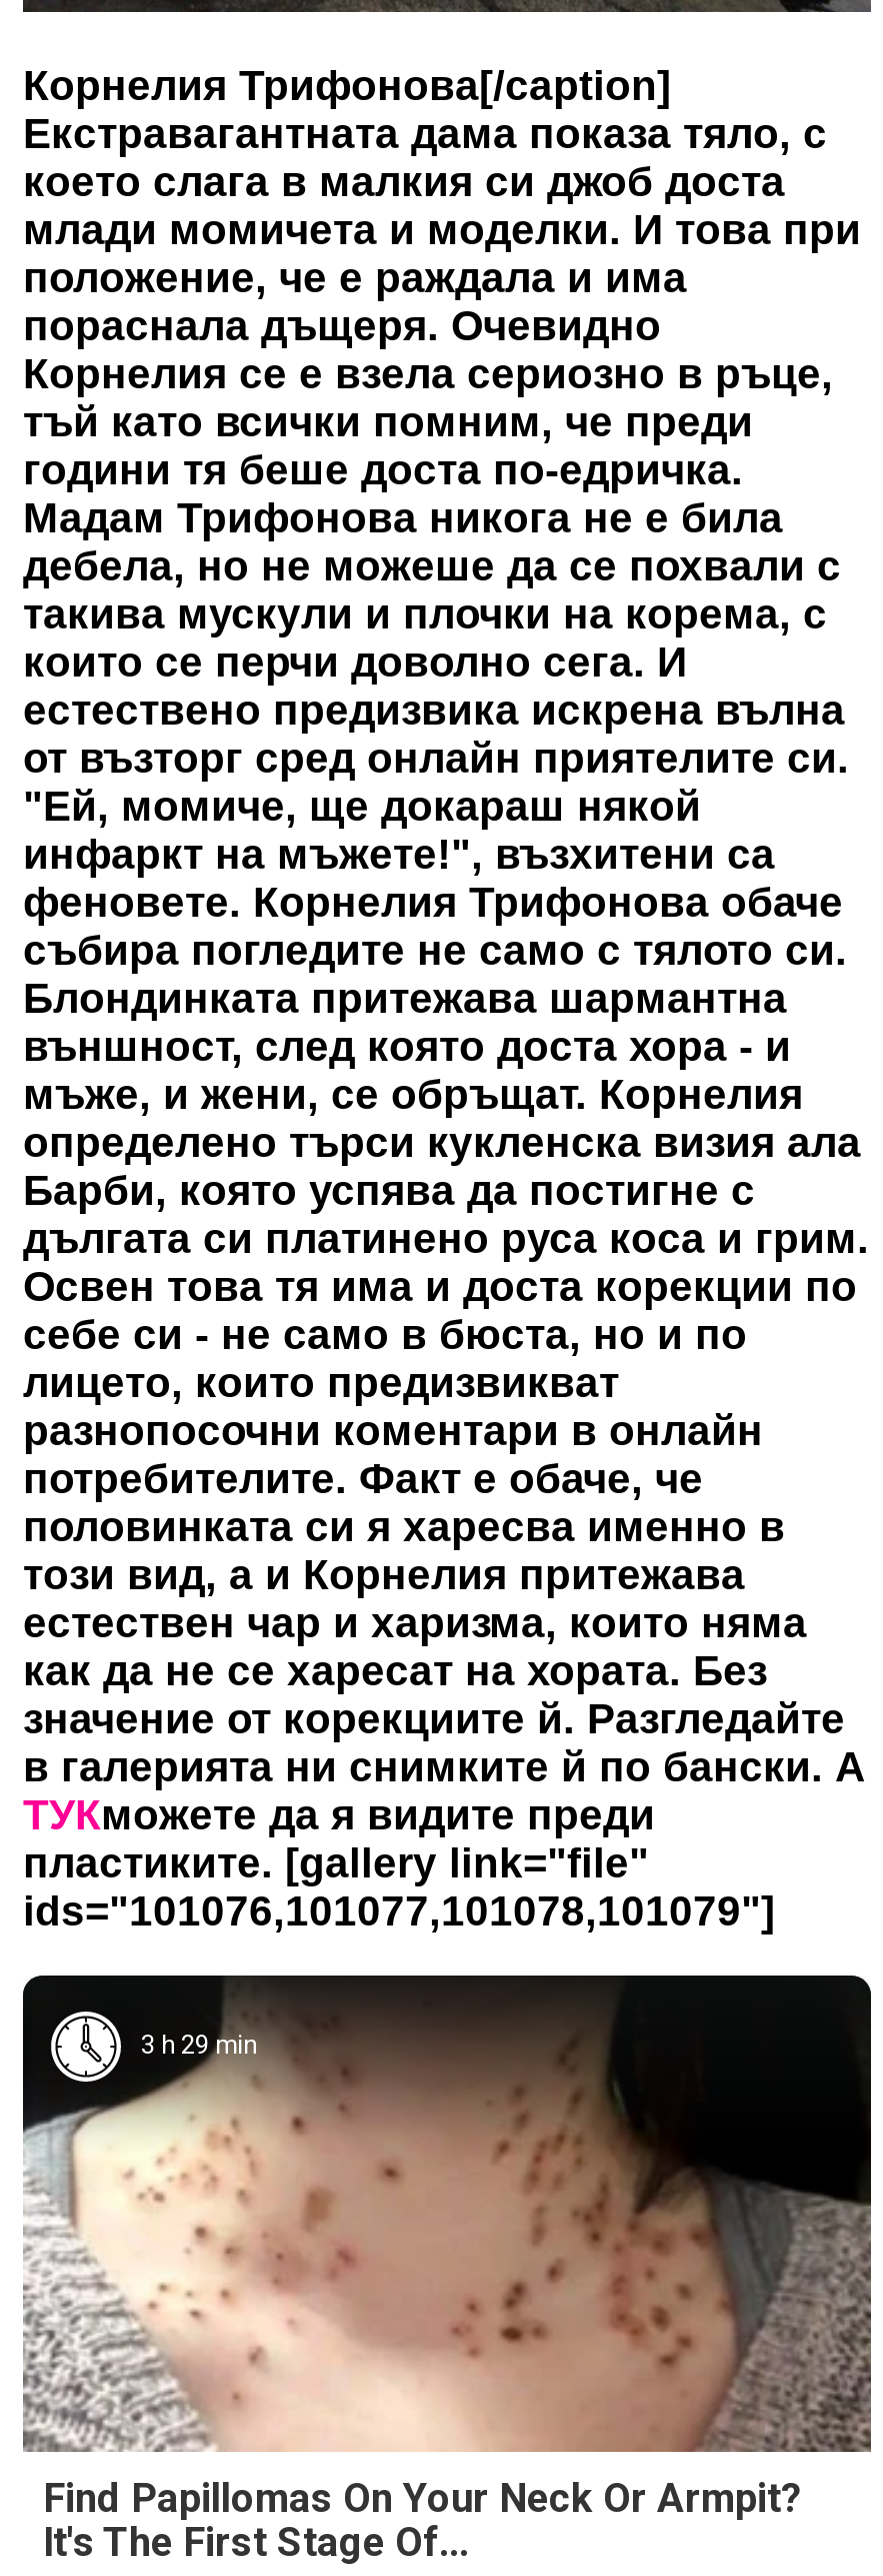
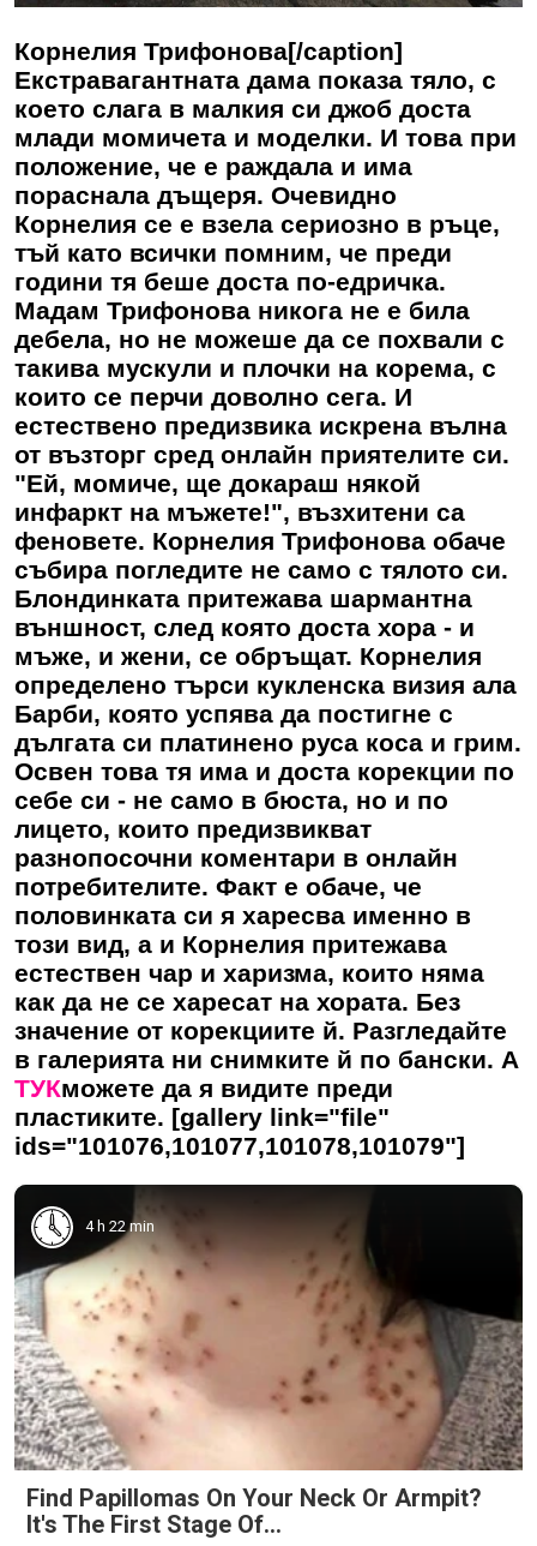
[141,2030,257,2060] 3 h 29 min -> [85,1217,155,1235] 4 h 22 min

